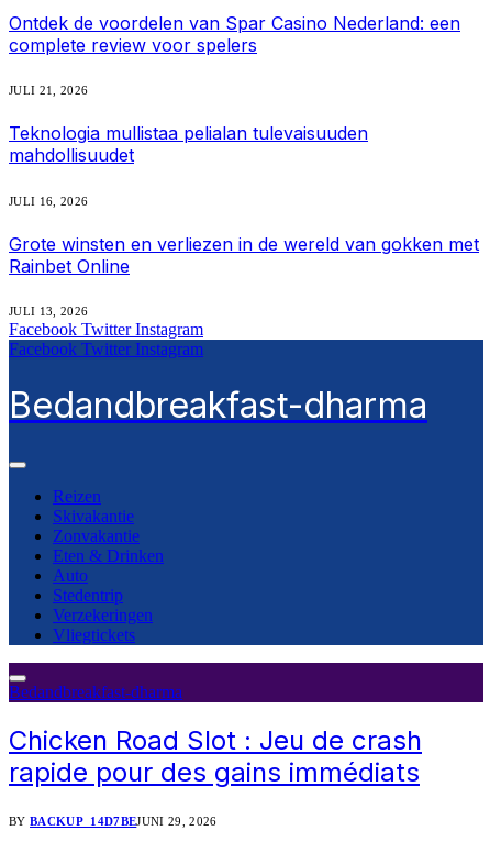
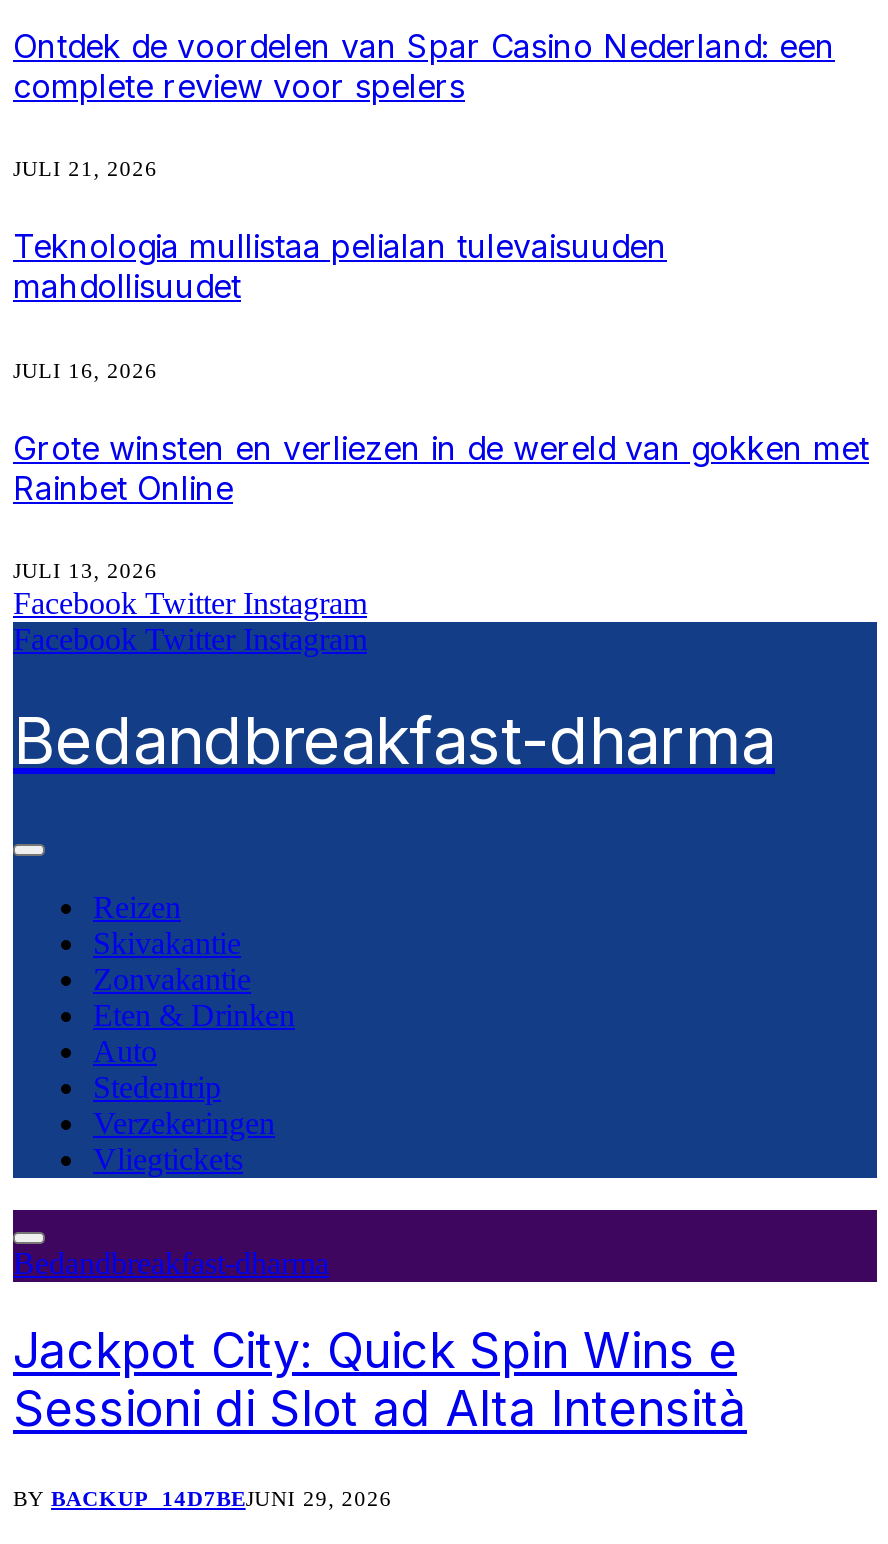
[9,724,422,788] Chicken Road Slot : Jeu de crash | rapide pour des gains immédiats -> [13,1322,747,1438] Jackpot City: Quick Spin Wins e | Sessioni di Slot ad Alta Intensità

